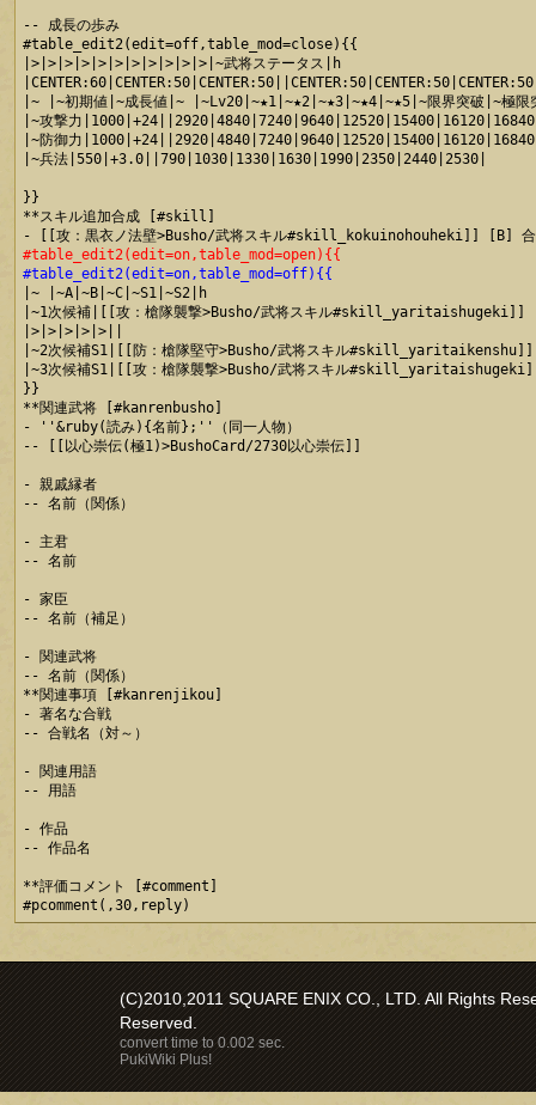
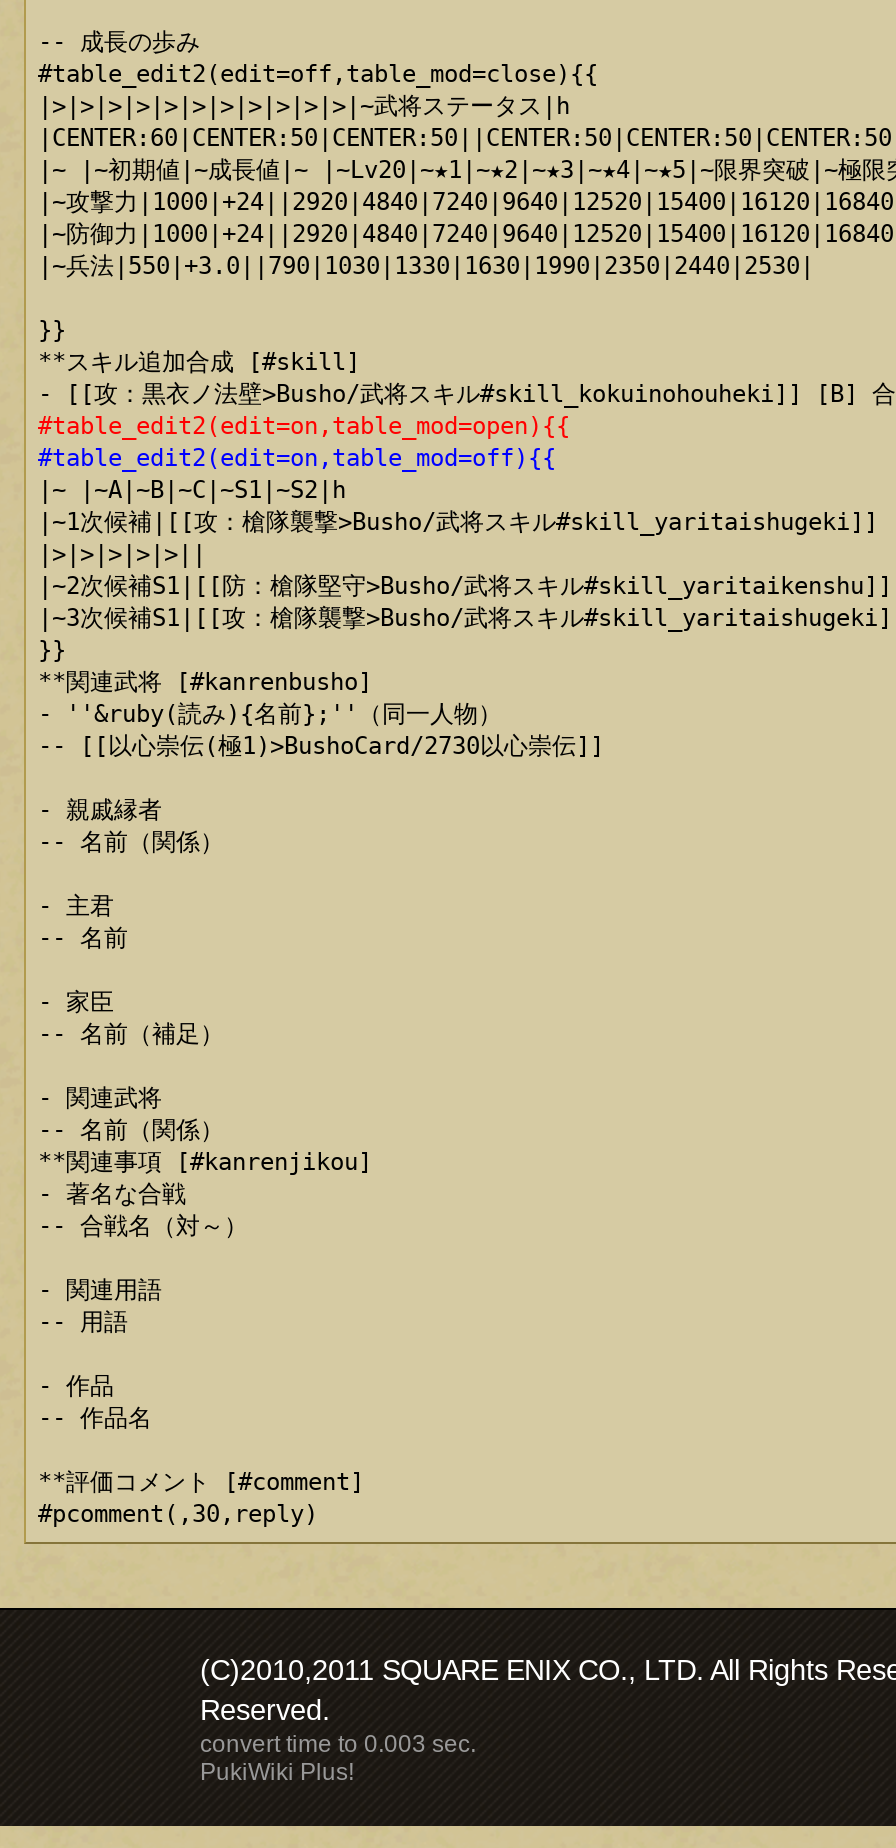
[120,1034,285,1051] convert time to 0.002 sec. -> [200,1730,476,1758] convert time to 0.003 sec.

